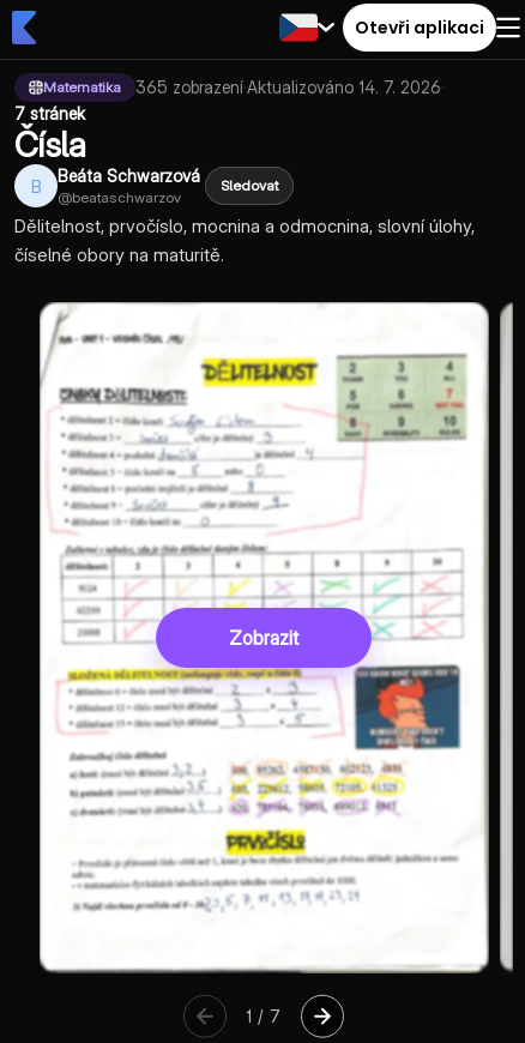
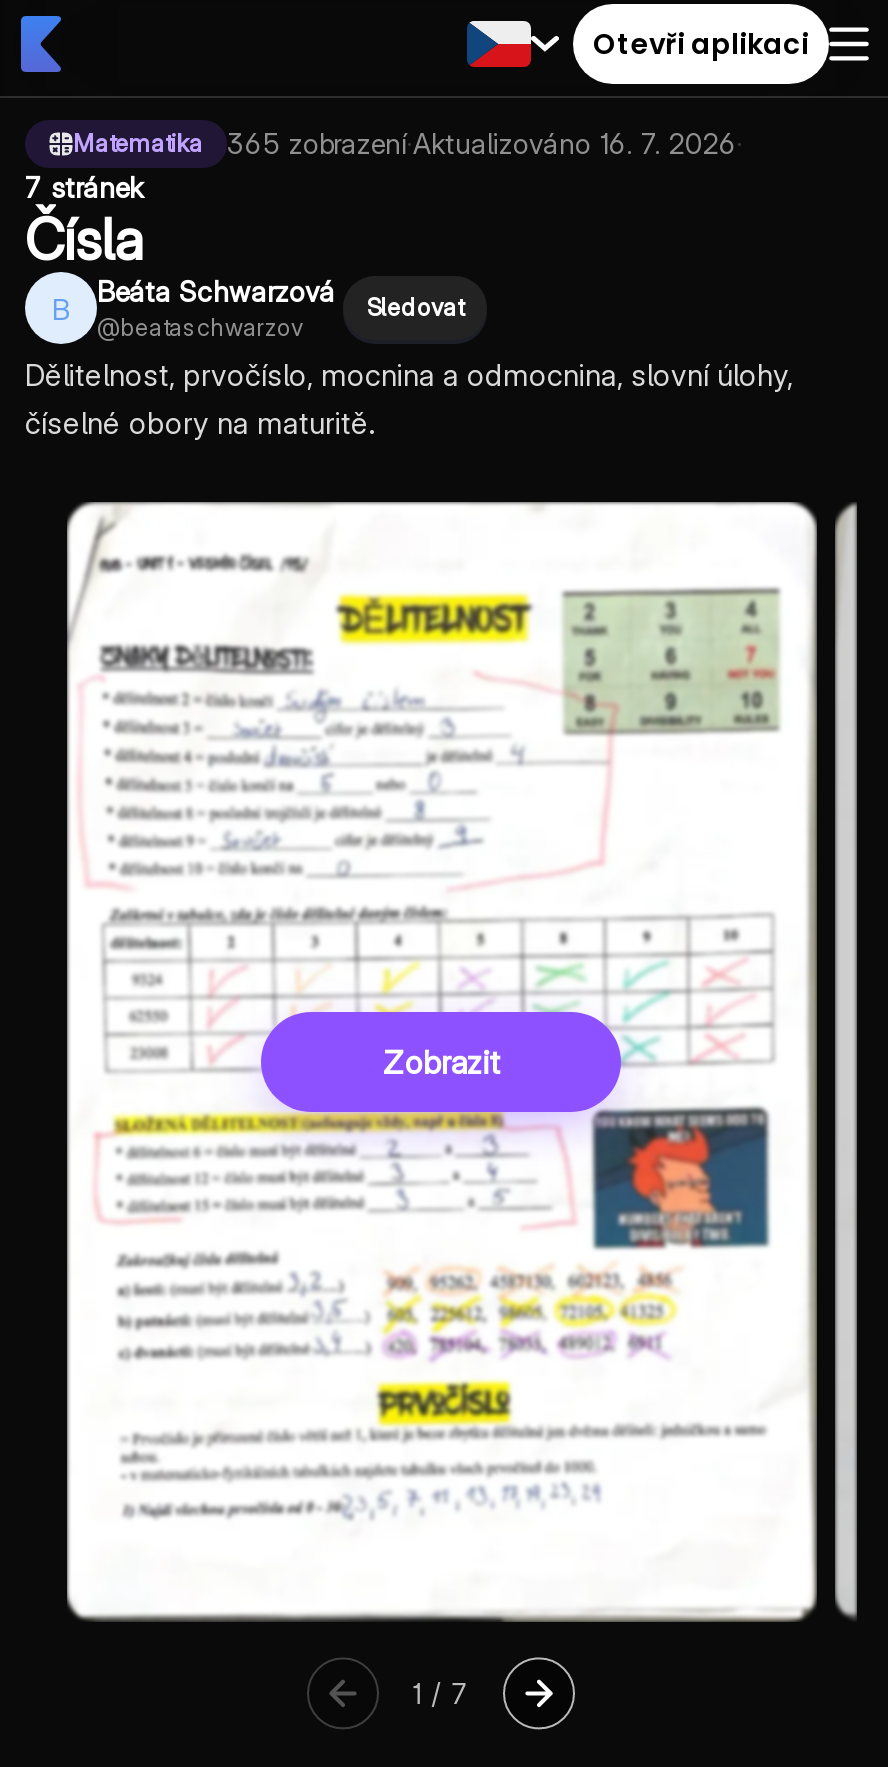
[135,77,445,97] 365 zobrazení·Aktualizováno 14. 7. 2026 · -> [227,126,743,160] 365 zobrazení·Aktualizováno 16. 7. 2026 ·

